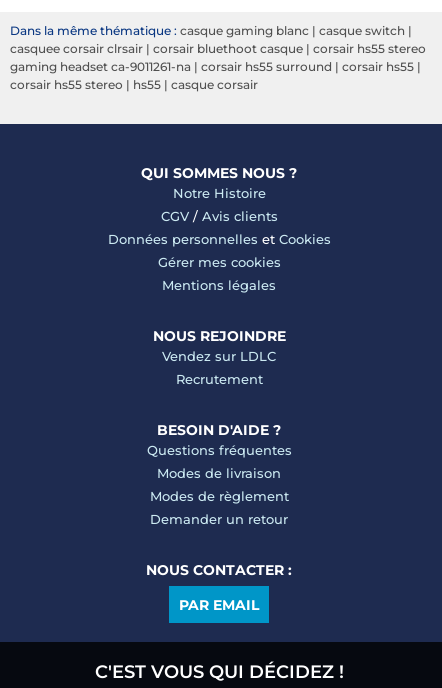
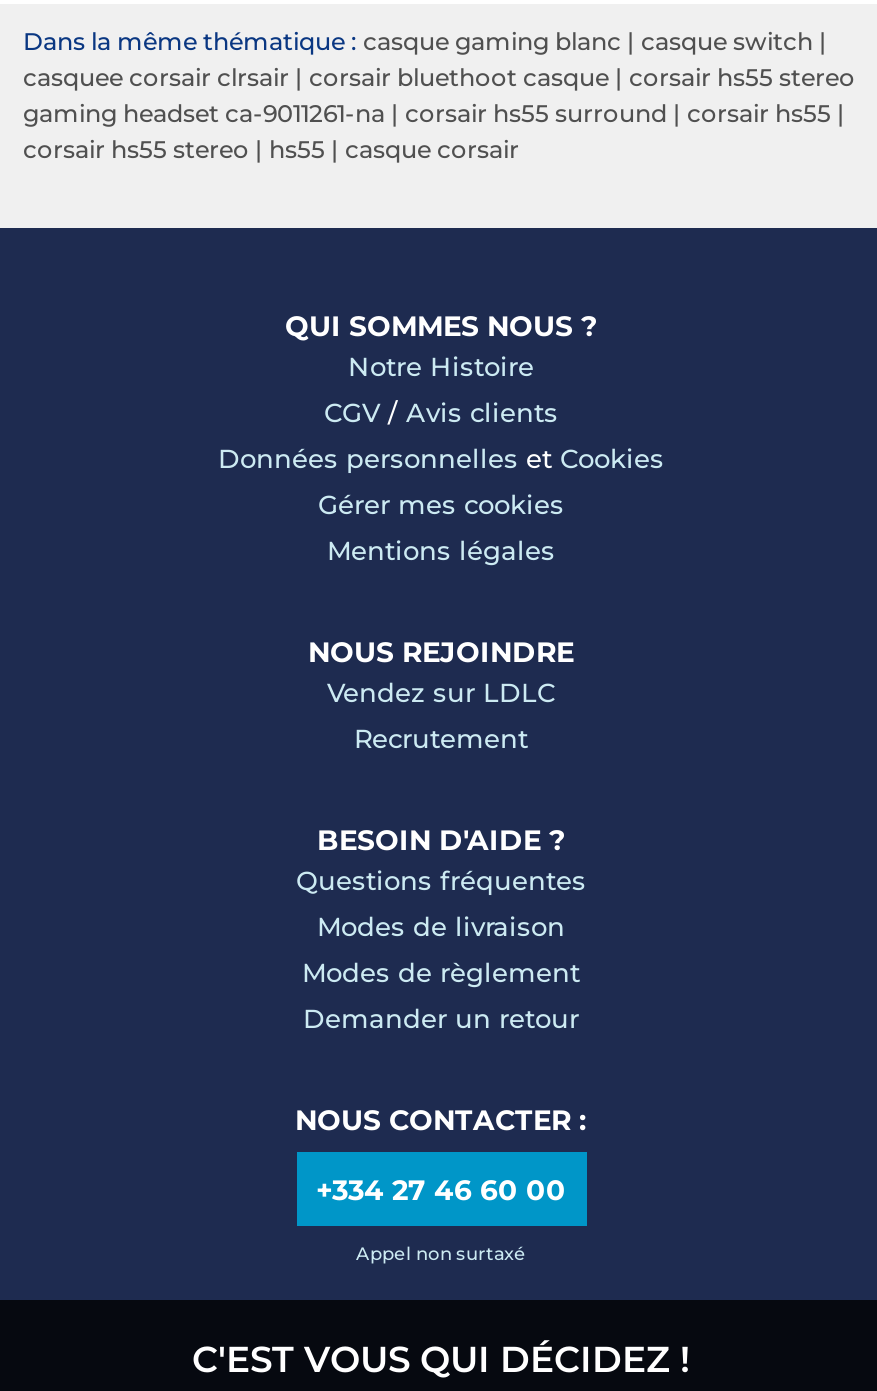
[179,596,259,614] PAR EMAIL -> [316,1173,566,1265] +334 27 46 60 00 | Appel non surtaxé

